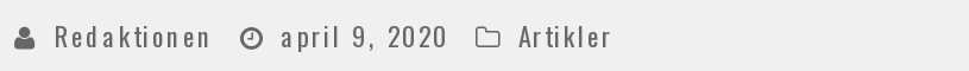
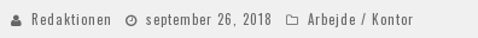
[281,17,614,54] april 9, 2020 | Artikler -> [146,9,414,28] september 26, 2018 | Arbejde / Kontor

